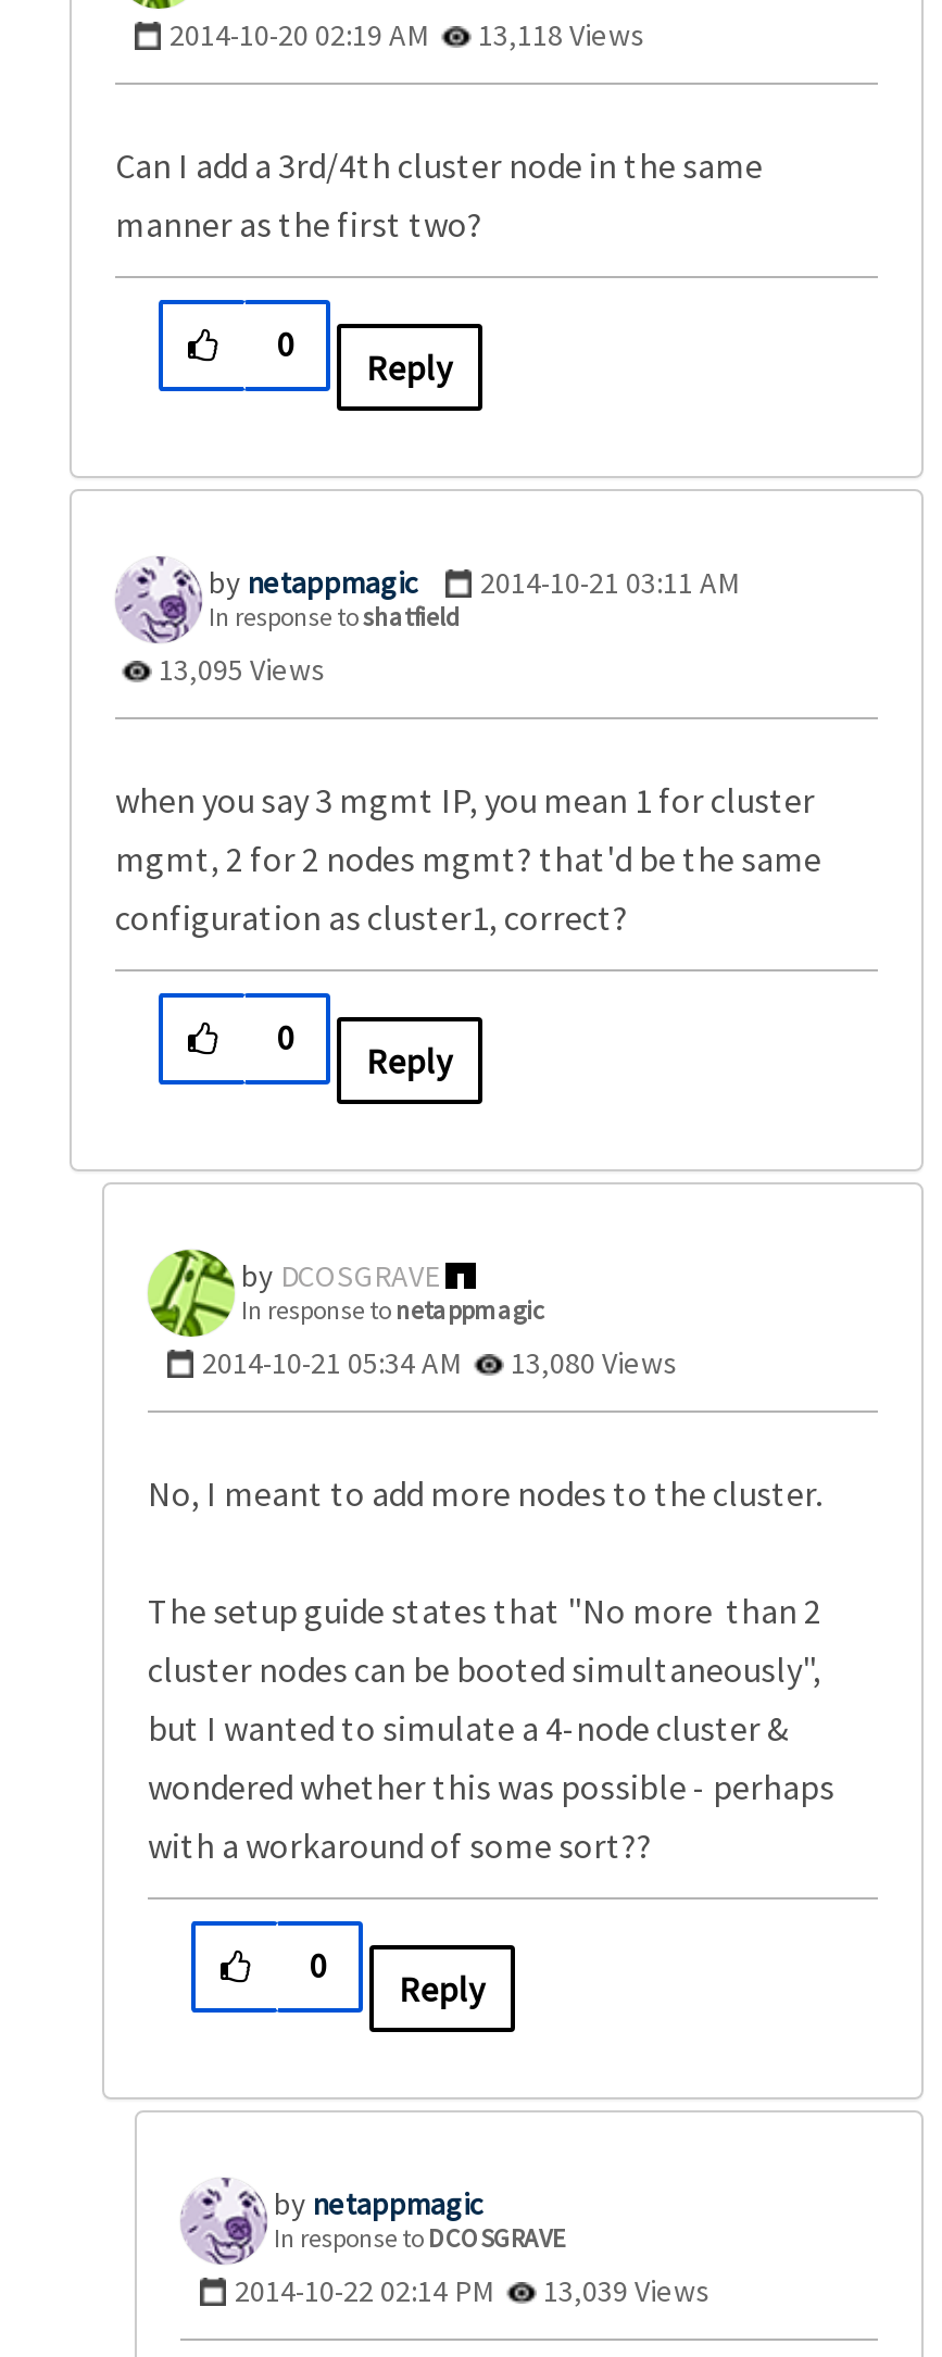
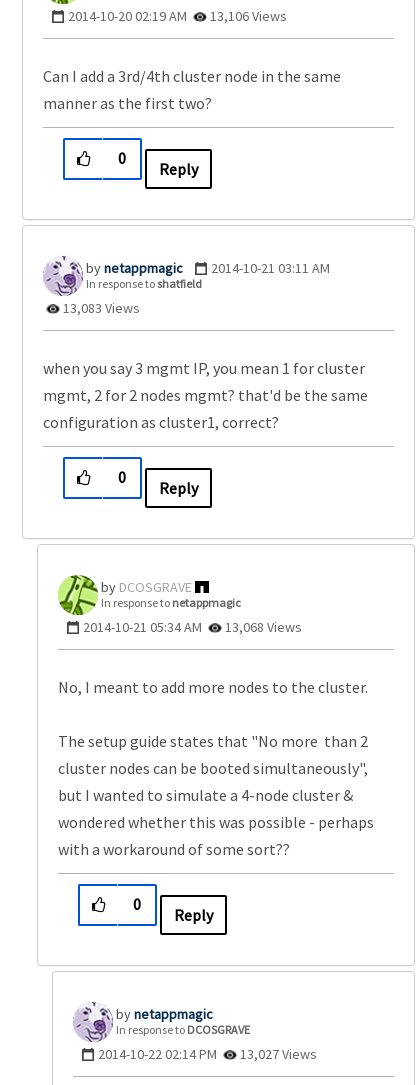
[169,14,645,53] 2014-10-20 02:19 AM 13,118 Views -> [68,7,287,25] 2014-10-20 02:19 AM 13,106 Views
[152,649,326,688] 13,095 Views -> [60,299,140,317] 13,083 Views
[202,1342,678,1381] 2014-10-21 05:34 AM 13,080 Views -> [83,618,302,636] 2014-10-21 05:34 AM 13,068 Views
[235,2270,711,2309] 2014-10-22 02:14 PM 13,039 Views -> [98,1045,317,1063] 2014-10-22 02:14 PM 13,027 Views

